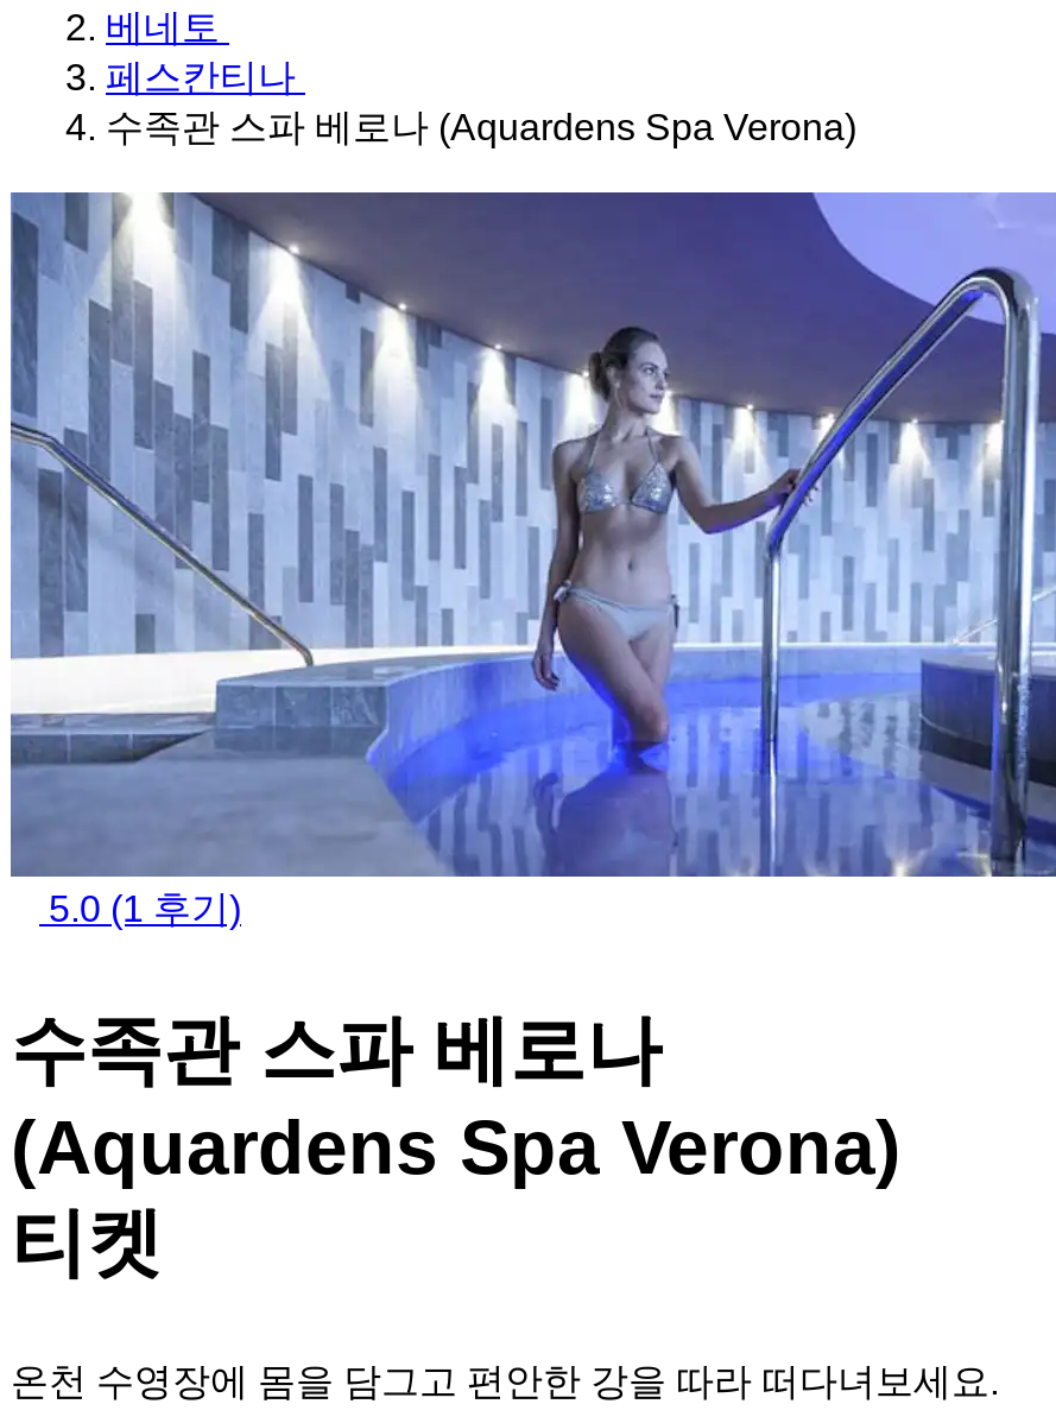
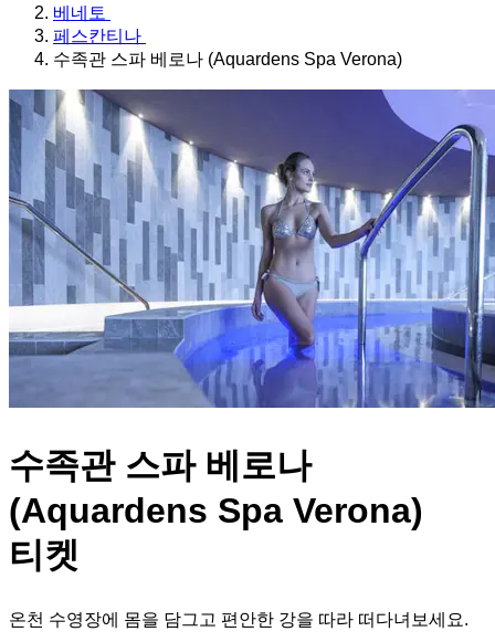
[49,888,241,929] 5.0 (1 후기) -> none

